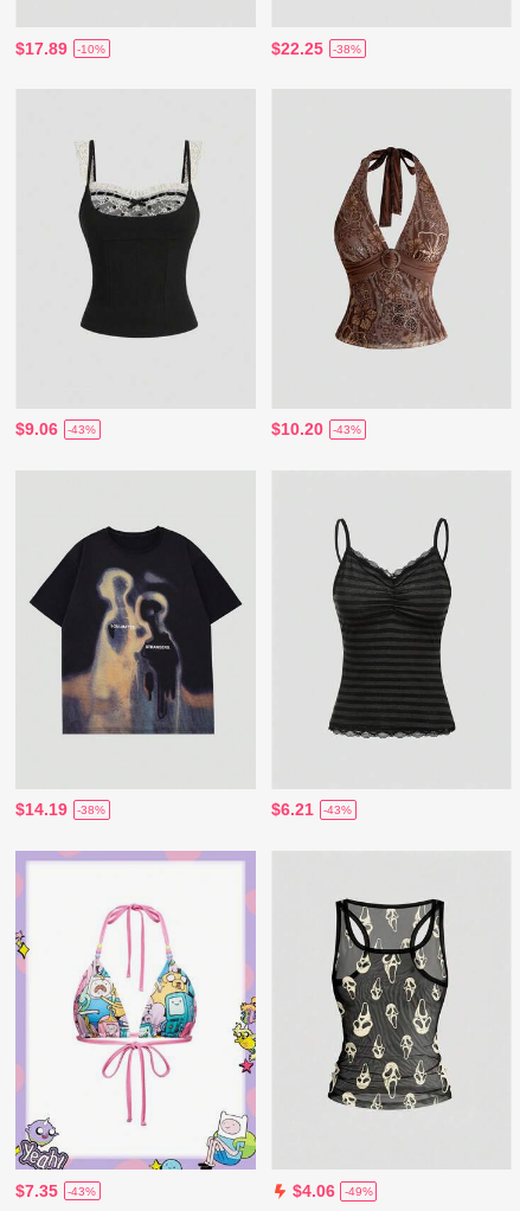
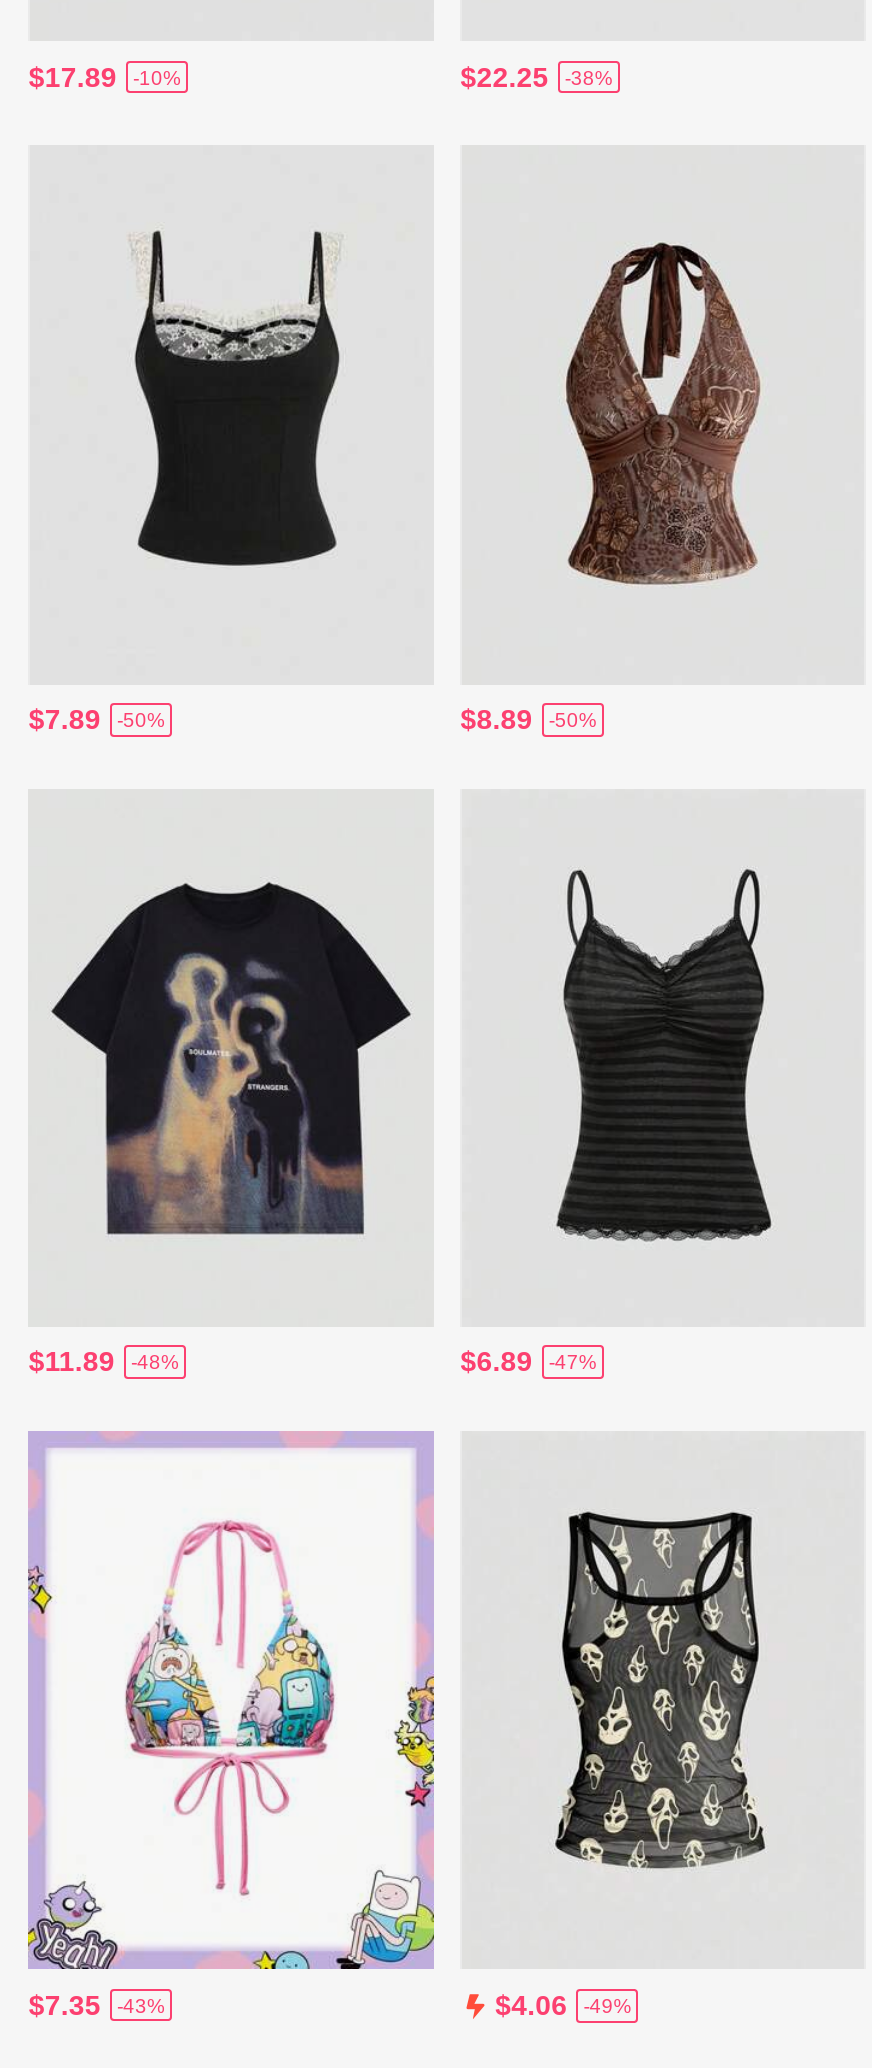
[16,419,58,438] $9.06 -> [29,703,101,735] $7.89
[68,423,97,436] -43% -> [117,709,165,731] -50%
[271,419,324,438] $10.20 -> [460,703,532,735] $8.89
[333,423,362,436] -43% -> [549,709,597,731] -50%
[16,800,68,819] $14.19 -> [29,1345,115,1377] $11.89
[78,804,106,817] -38% -> [131,1352,179,1374] -48%
[271,800,314,819] $6.21 -> [460,1345,532,1377] $6.89
[324,804,352,817] -43% -> [549,1352,597,1374] -47%

